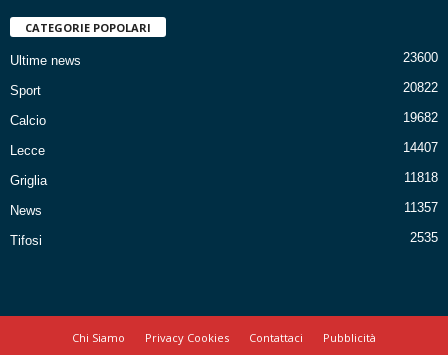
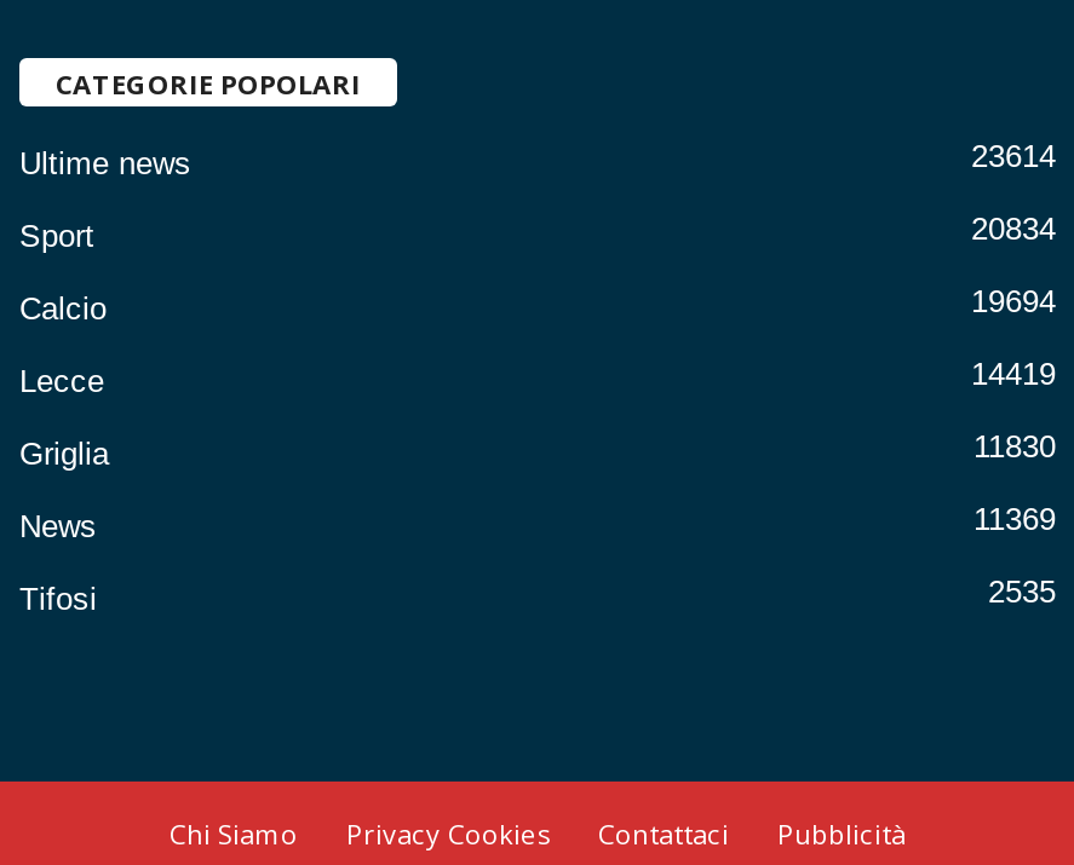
[403,50,438,65] 23600 -> [971,139,1056,175] 23614
[403,80,438,95] 20822 -> [971,211,1056,248] 20834
[403,110,438,125] 19682 -> [971,284,1056,320] 19694
[403,140,438,155] 14407 -> [971,357,1056,393] 14419
[404,170,438,185] 11818 -> [974,429,1056,466] 11830
[404,200,438,215] 11357 -> [974,502,1056,538] 11369

